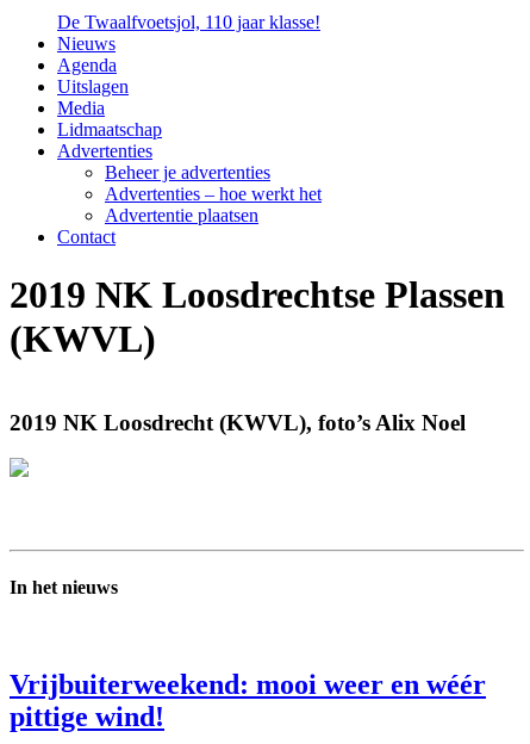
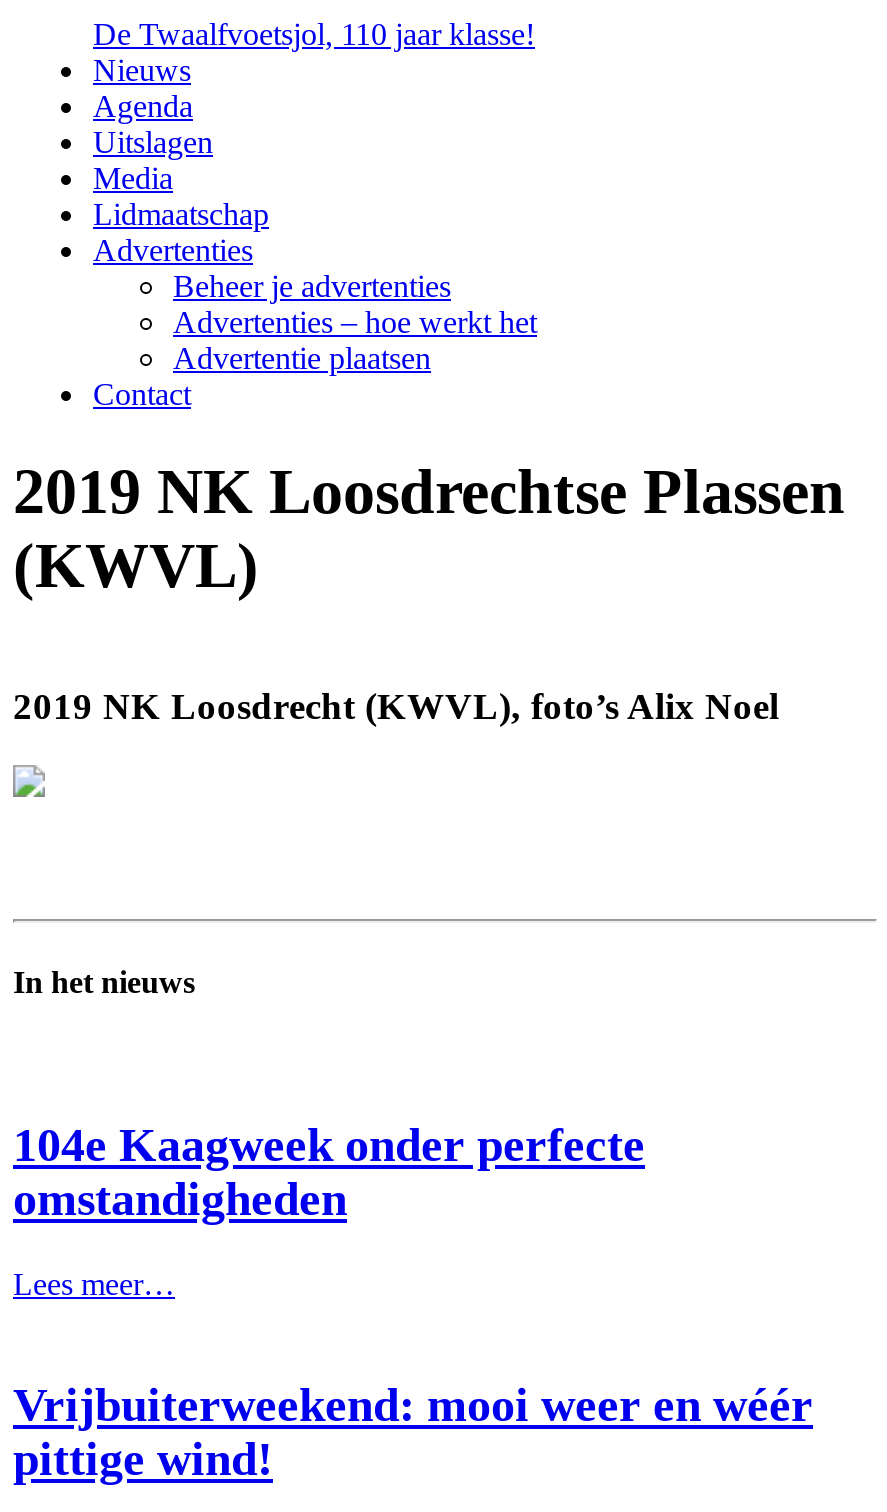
none -> [13,1120,645,1302] 104e Kaagweek onder perfecte | omstandigheden | Lees meer…

